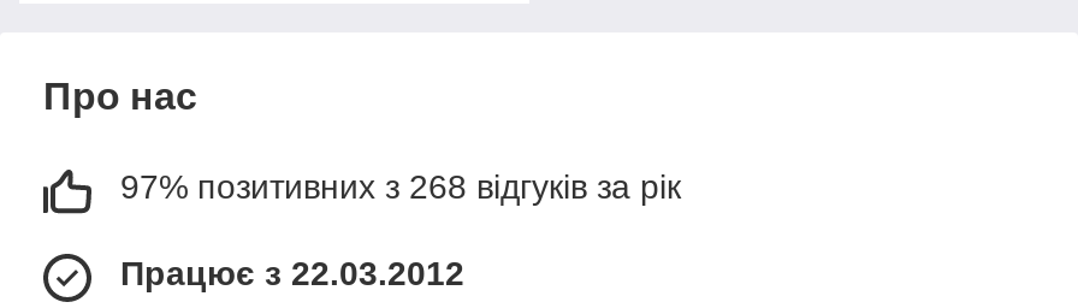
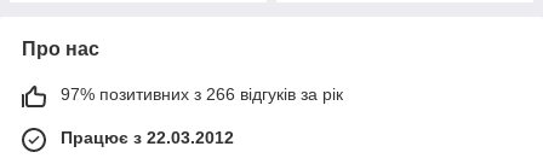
[120,167,681,205] 97% позитивних з 268 відгуків за рік -> [61,84,343,103] 97% позитивних з 266 відгуків за рік

